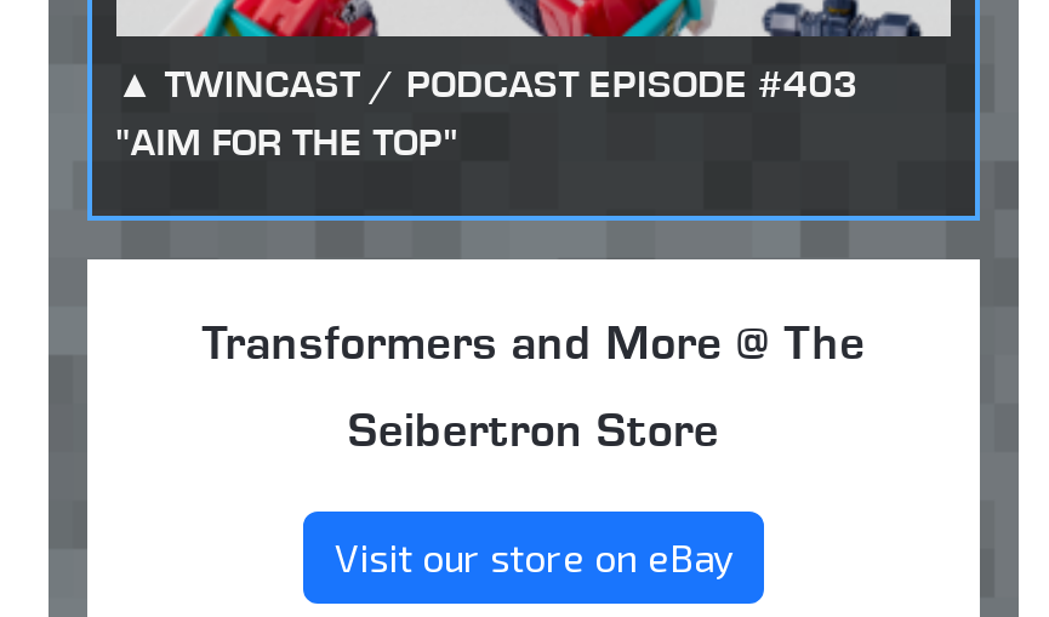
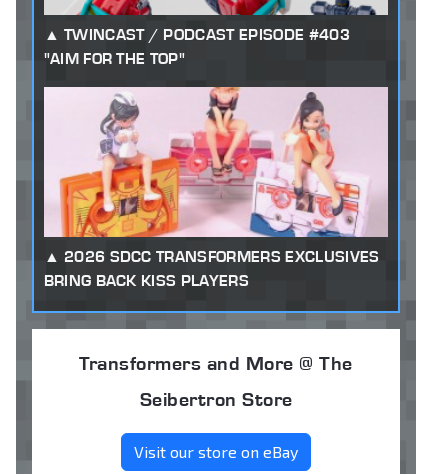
none -> [44,86,388,290] [image] | 2026 SDCC TRANSFORMERS EXCLUSIVES | BRING BACK KISS PLAYERS

